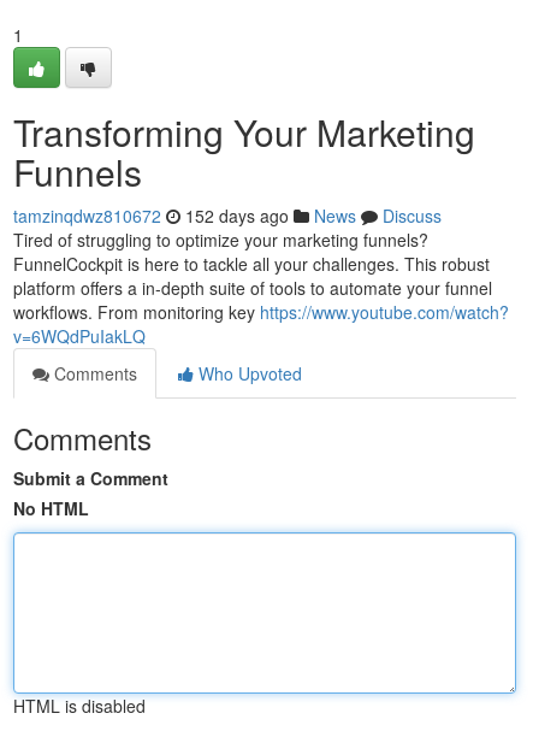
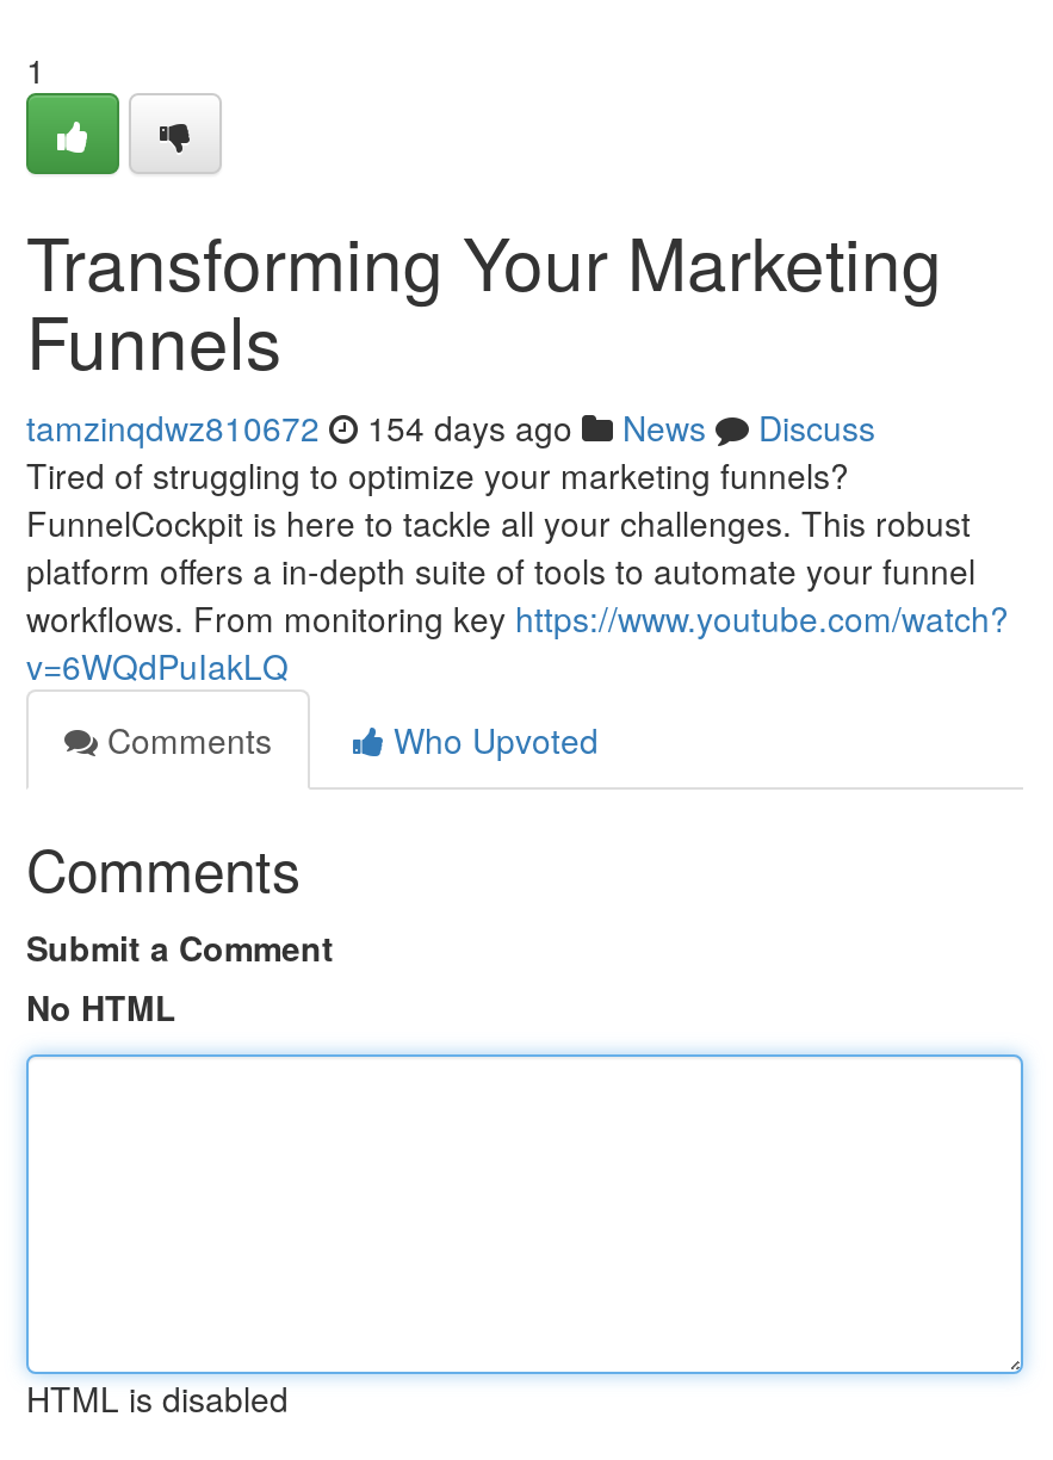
[13,204,442,228] tamzinqdwz810672 152 days ago News Discuss -> [26,403,875,451] tamzinqdwz810672 154 days ago News Discuss

